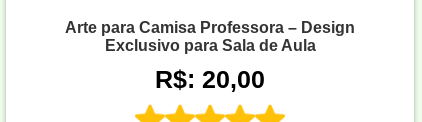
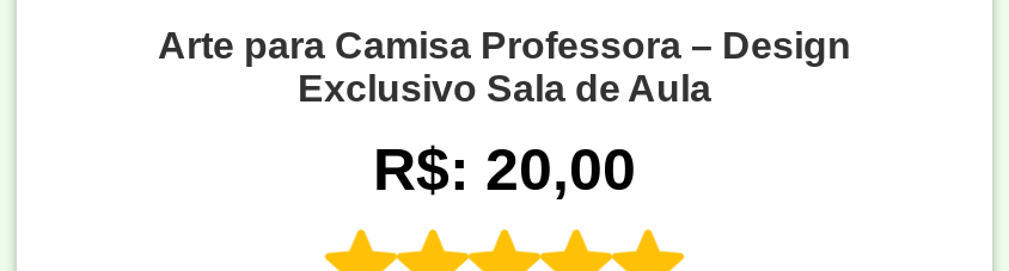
[104,37,315,54] Exclusivo para Sala de Aula -> [298,68,711,108] Exclusivo Sala de Aula

